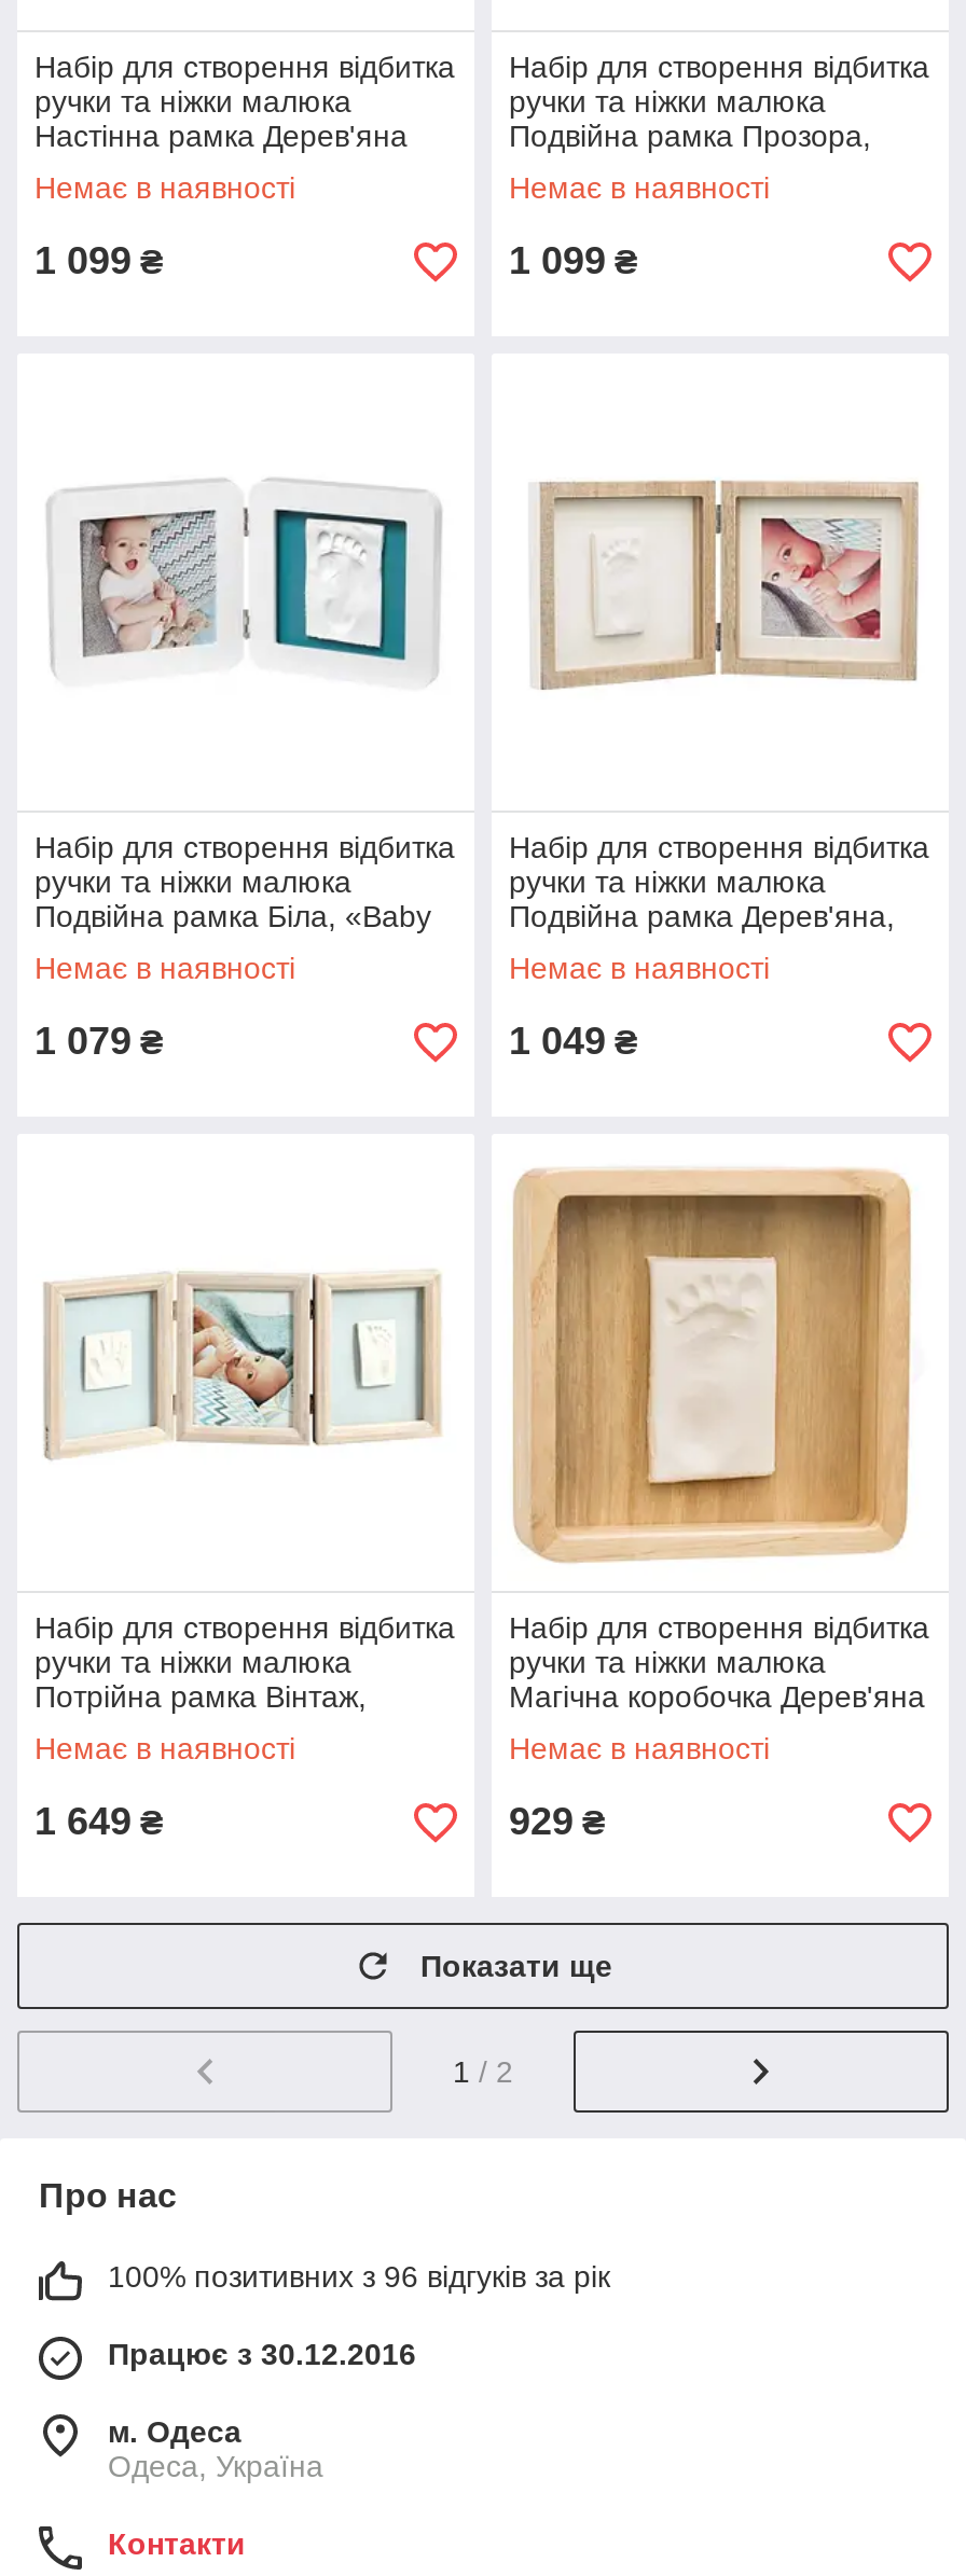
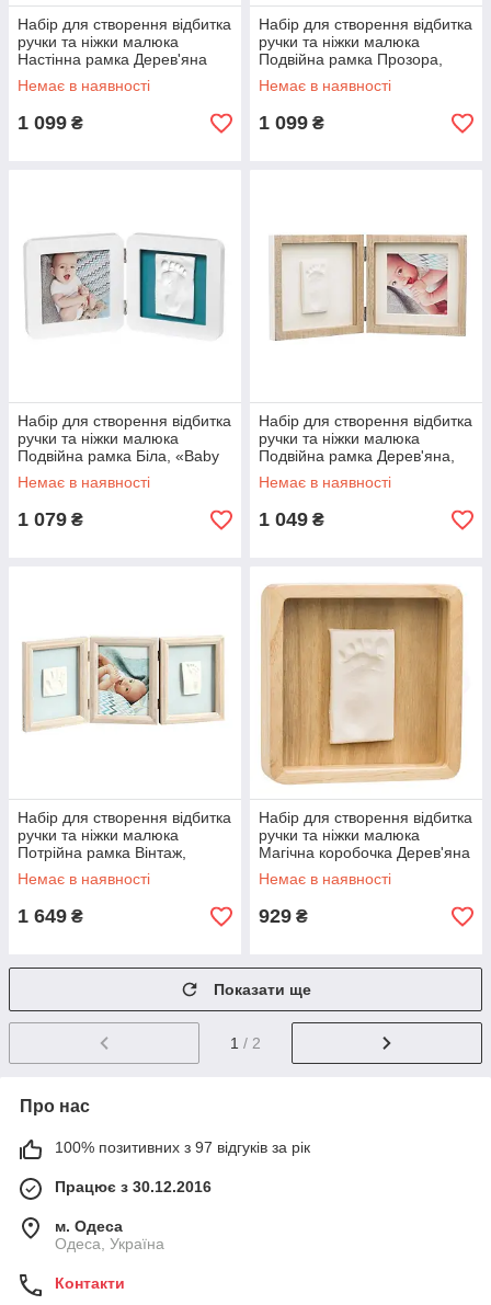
[108,2259,610,2294] 100% позитивних з 96 відгуків за рік -> [55,1138,310,1156] 100% позитивних з 97 відгуків за рік

